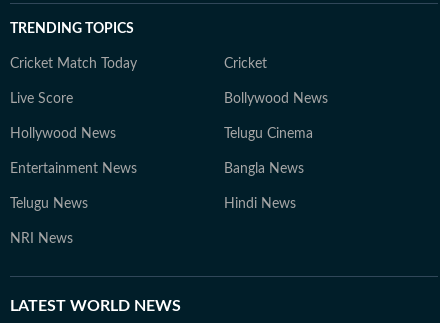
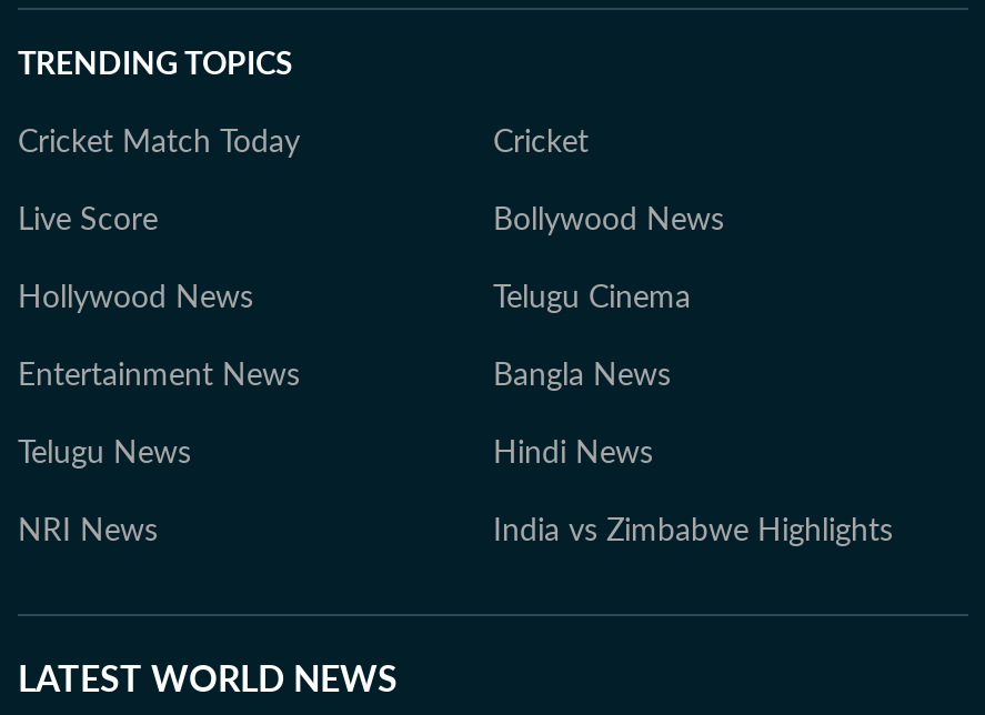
none -> [493,516,893,547] India vs Zimbabwe Highlights

